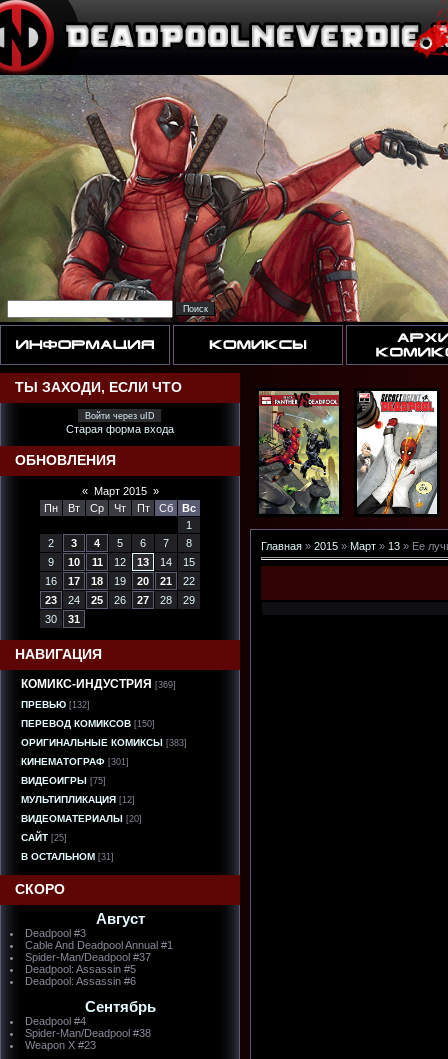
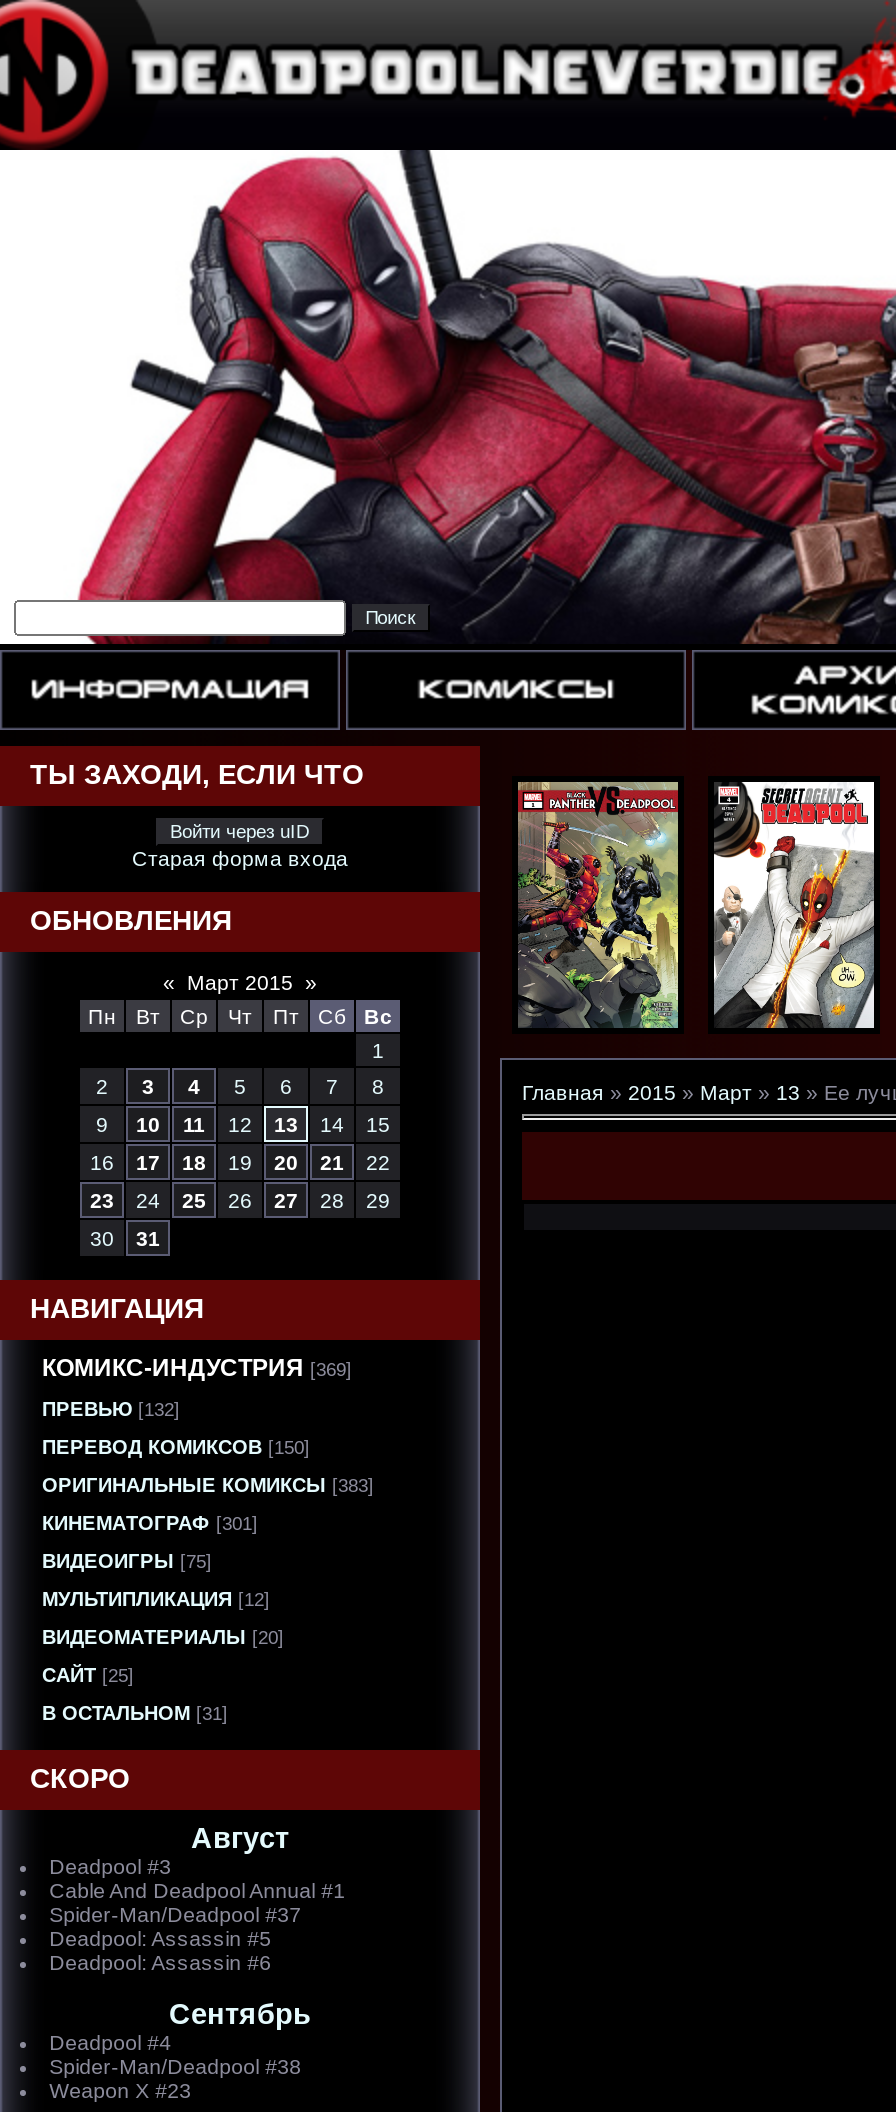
[3,74,445,323] [image] -> [6,148,890,646] [image]

